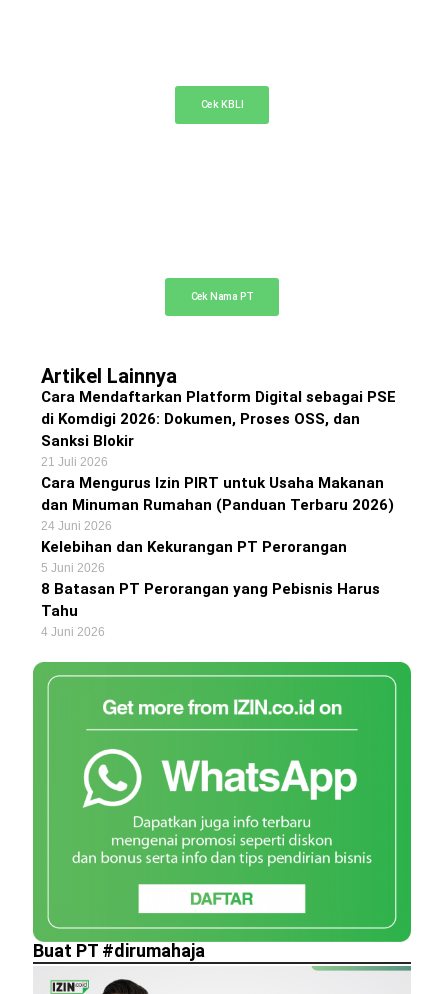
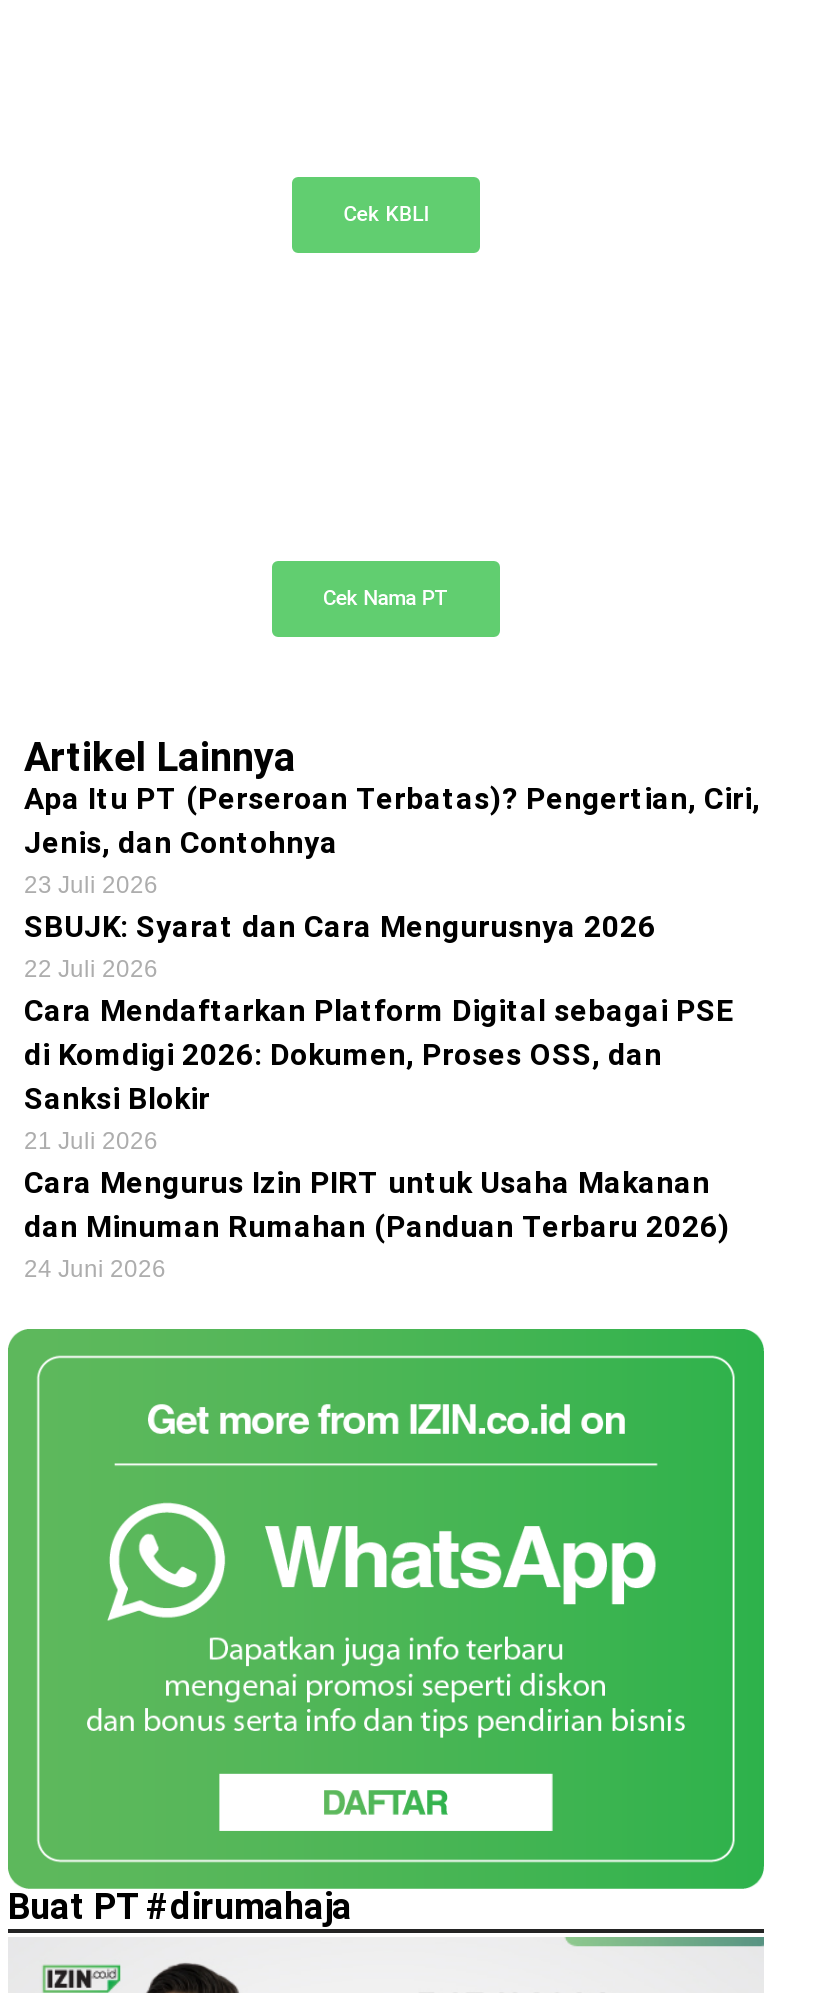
none -> [24,780,760,982] Apa Itu PT (Perseroan Terbatas)? Pengertian, Ciri, | Jenis, dan Contohnya | 23 Juli 2026 | SBUJK: Syarat dan Cara Mengurusnya 2026 | 22 Juli 2026
moved [41,388,396,533] -> [24,992,734,1282]: Cara Mendaftarkan Platform Digital sebagai PSE | di Komdigi 2026: Dokumen, Proses OSS, dan | Sanksi Blokir | 21 Juli 2026 | Cara Mengurus Izin PIRT untuk Usaha Makanan | dan Minuman Rumahan (Panduan Terbaru 2026) | 24 Juni 2026
[41,538,380,639] Kelebihan dan Kekurangan PT Perorangan | 5 Juni 2026 | 8 Batasan PT Perorangan yang Pebisnis Harus | Tahu | 4 Juni 2026 -> none

